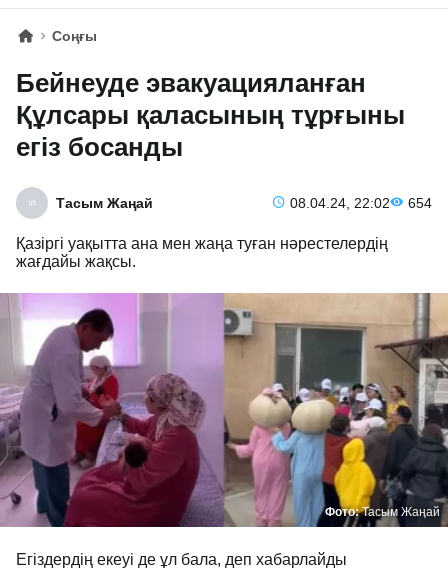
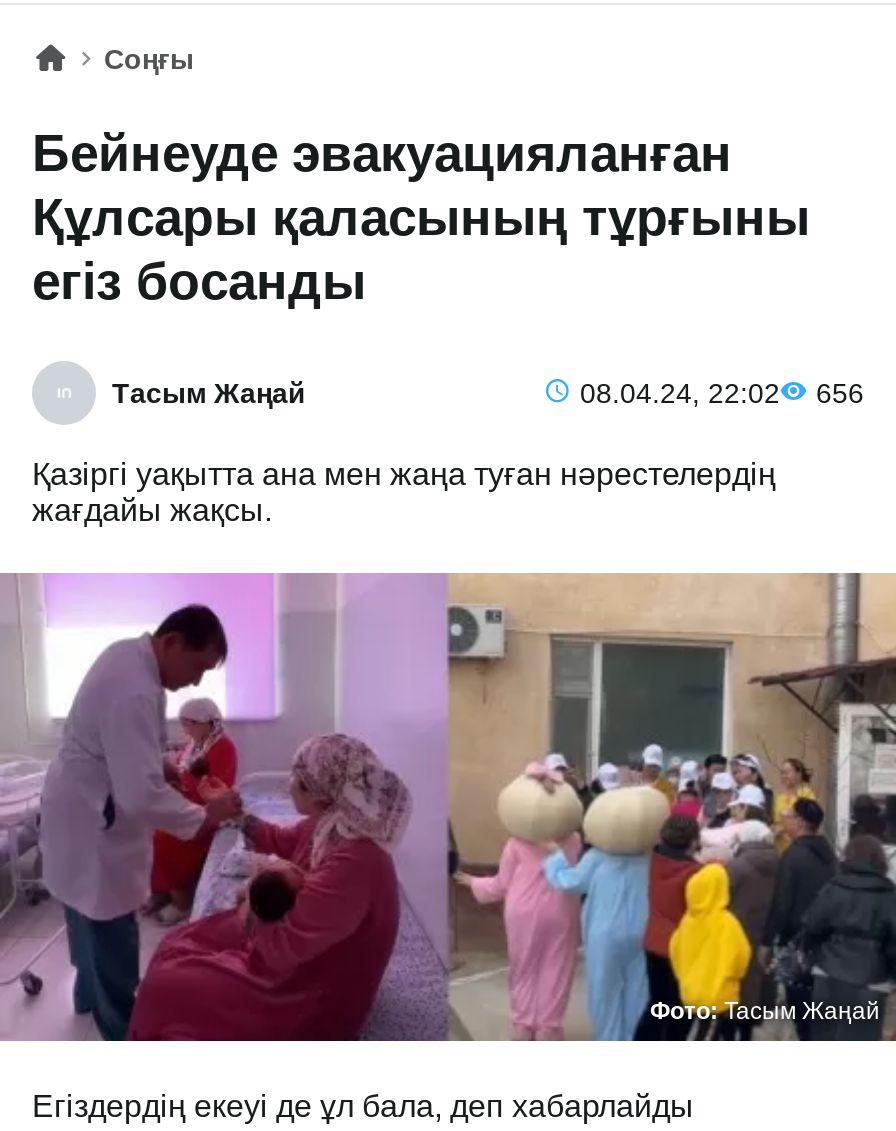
[290,195,432,211] 08.04.24, 22:02 654 -> [580,377,864,409] 08.04.24, 22:02 656

